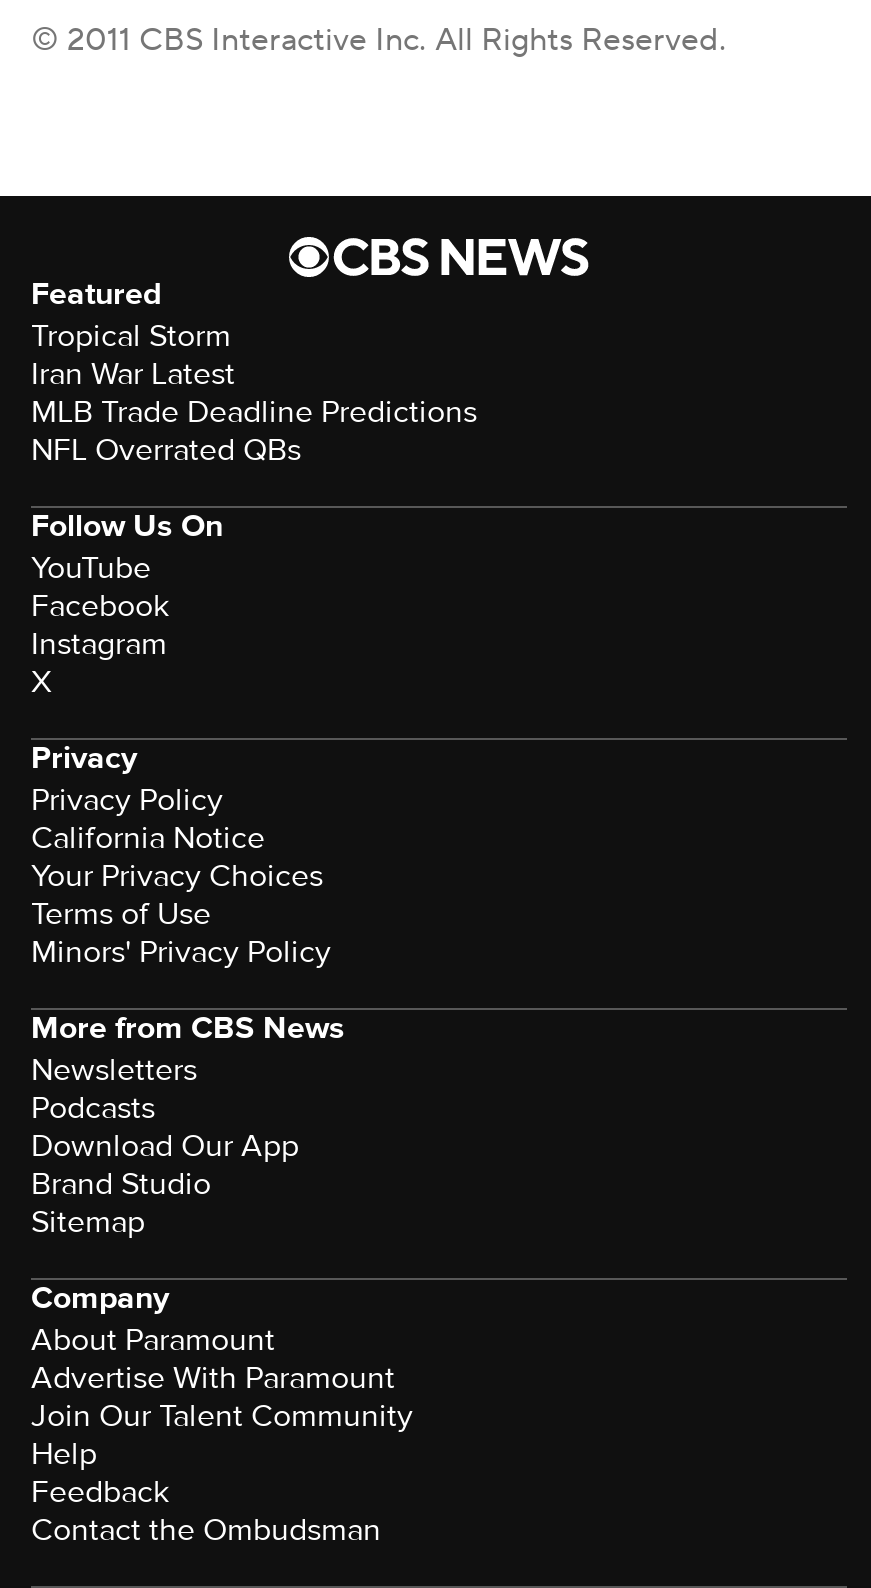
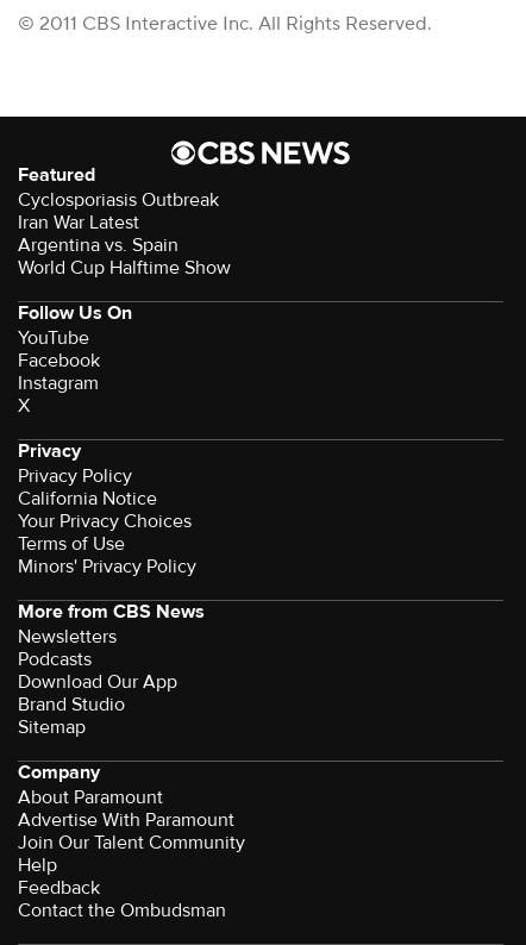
[31,316,231,356] Tropical Storm -> [18,188,219,212] Cyclosporiasis Outbreak
[31,392,477,470] MLB Trade Deadline Predictions | NFL Overrated QBs -> [18,233,231,280] Argentina vs. Spain | World Cup Halftime Show

